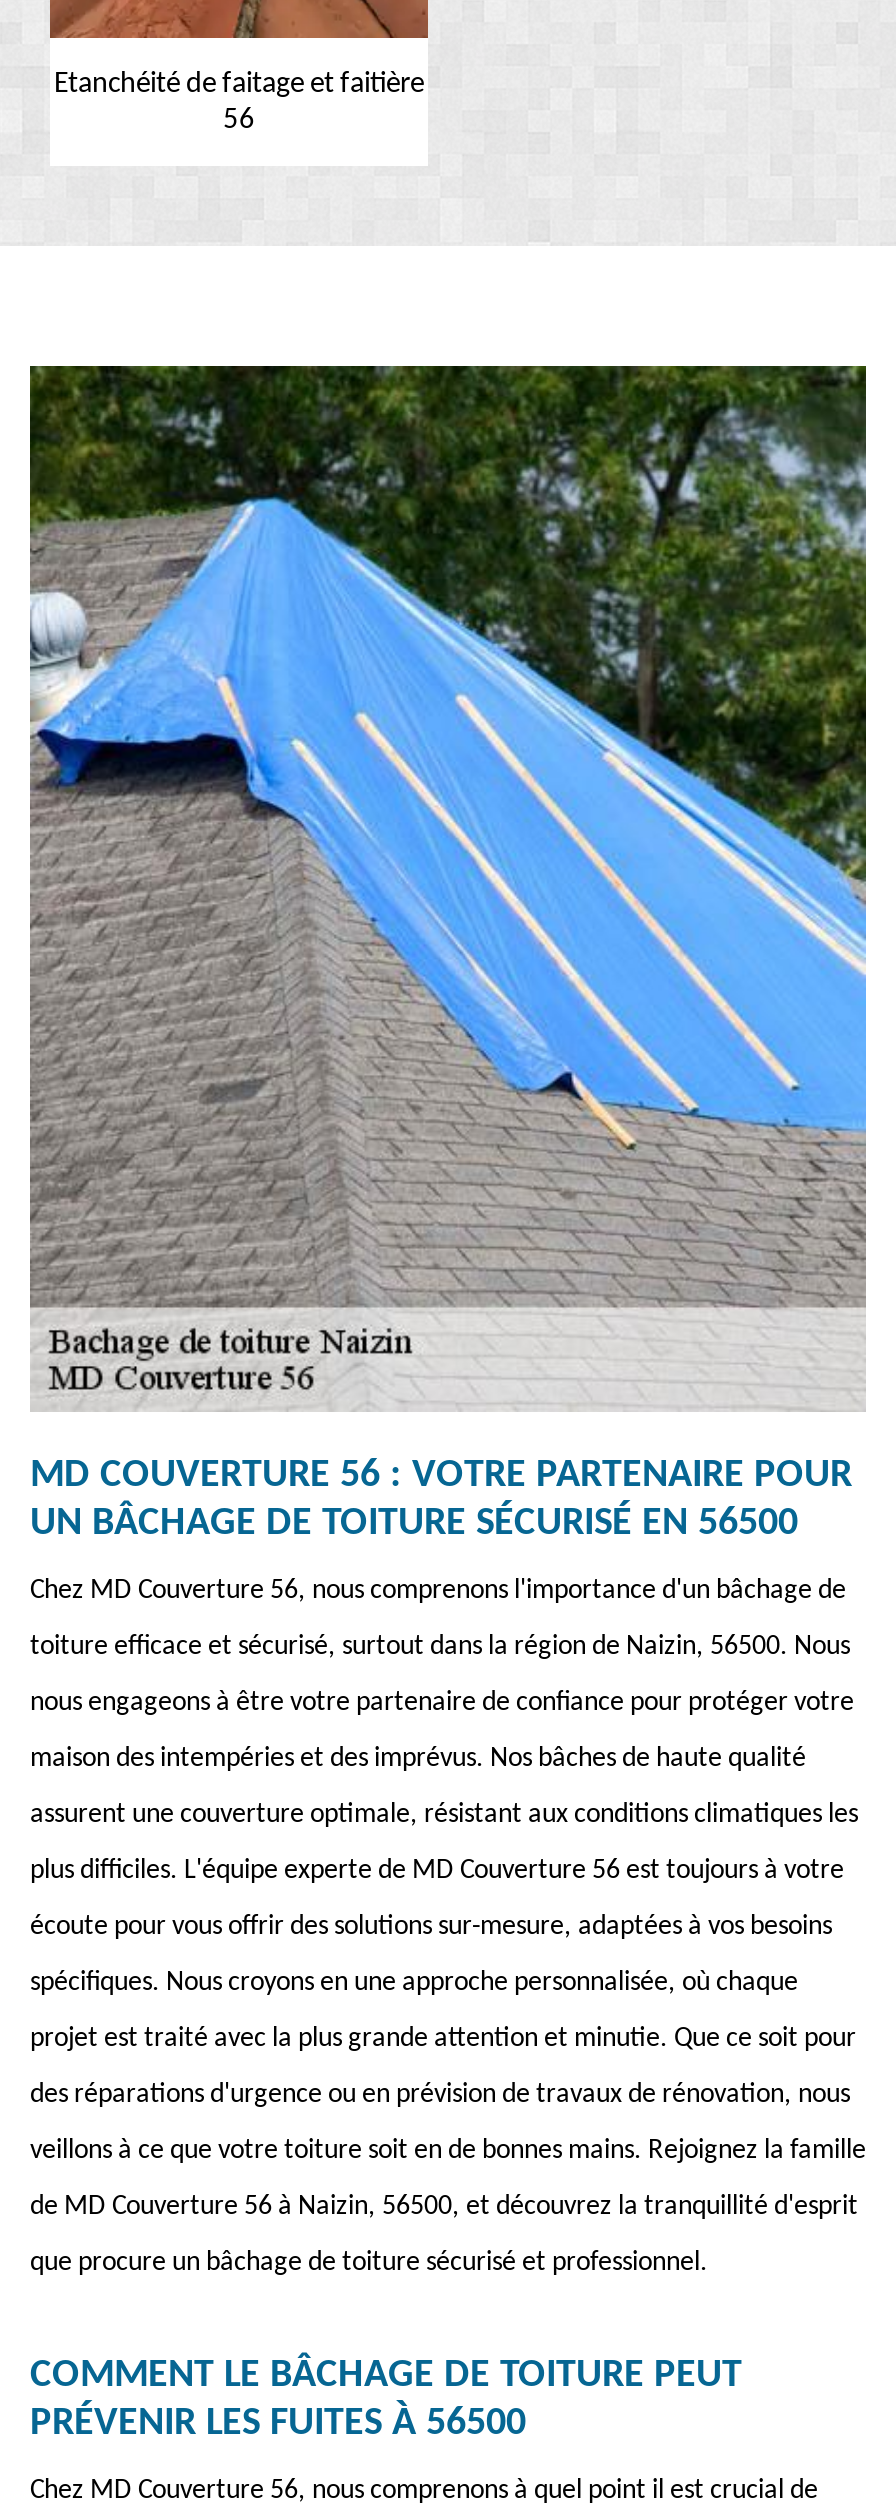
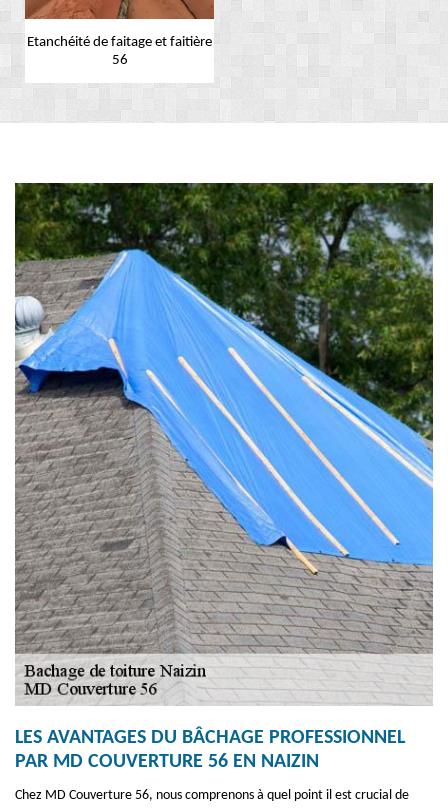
[30,1455,866,2443] MD COUVERTURE 56 : VOTRE PARTENAIRE POUR | UN BÂCHAGE DE TOITURE SÉCURISÉ EN 56500 | Chez MD Couverture 56, nous comprenons l'importance d'un bâchage de | toiture efficace et sécurisé, surtout dans la région de Naizin, 56500. Nous | nous engageons à être votre partenaire de confiance pour protéger votre | maison des intempéries et des imprévus. Nos bâches de haute qualité | assurent une couverture optimale, résistant aux conditions climatiques les | plus difficiles. L'équipe experte de MD Couverture 56 est toujours à votre | écoute pour vous offrir des solutions sur-mesure, adaptées à vos besoins | spécifiques. Nous croyons en une approche personnalisée, où chaque | projet est traité avec la plus grande attention et minutie. Que ce soit pour | des réparations d'urgence ou en prévision de travaux de rénovation, nous | veillons à ce que votre toiture soit en de bonnes mains. Rejoignez la famille | de MD Couverture 56 à Naizin, 56500, et découvrez la tranquillité d'esprit | que procure un bâchage de toiture sécurisé et professionnel. | COMMENT LE BÂCHAGE DE TOITURE PEUT | PRÉVENIR LES FUITES À 56500 -> [15,728,405,772] LES AVANTAGES DU BÂCHAGE PROFESSIONNEL | PAR MD COUVERTURE 56 EN NAIZIN

